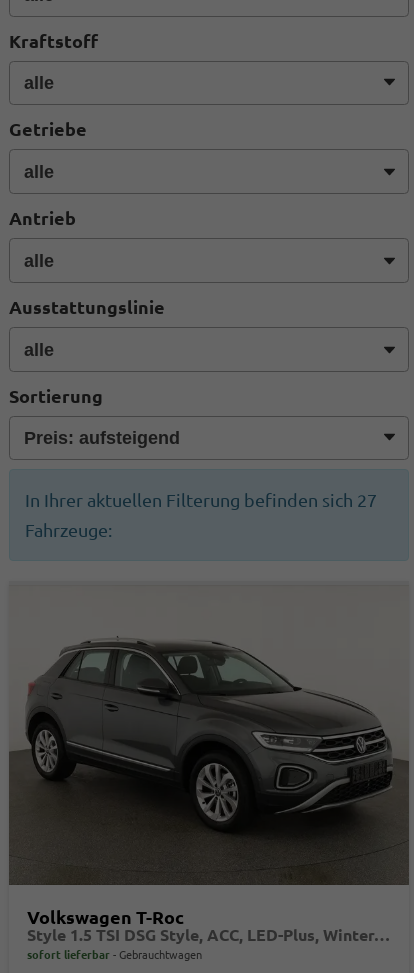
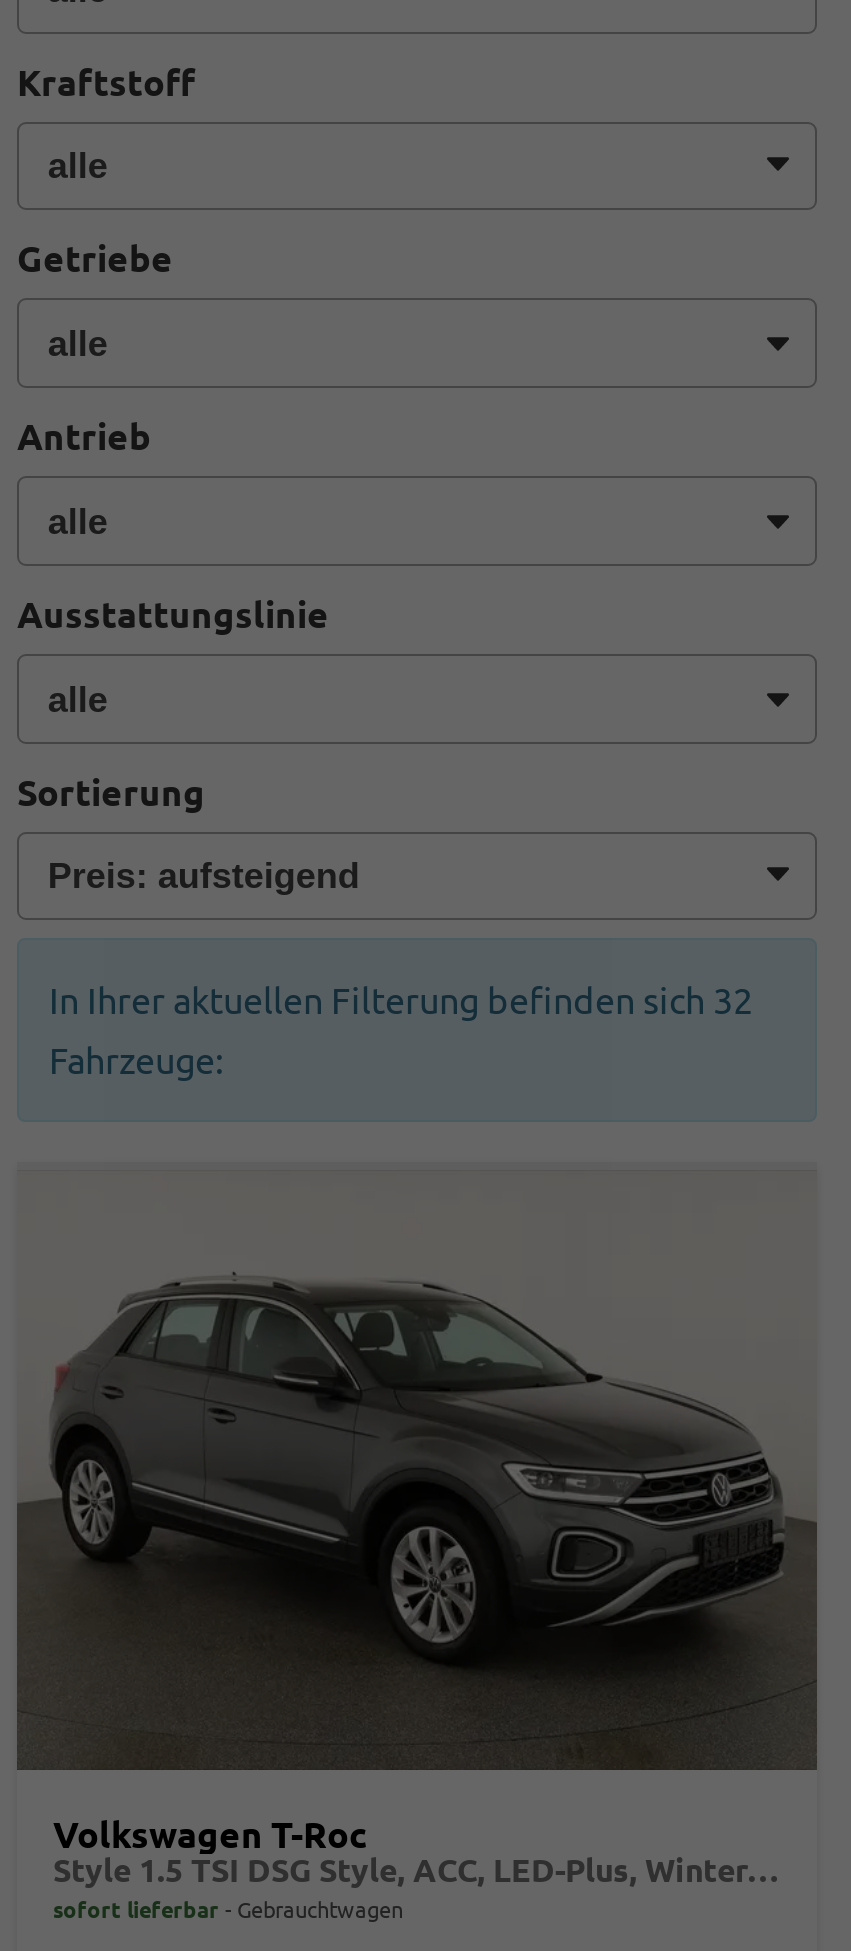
[25,490,377,510] In Ihrer aktuellen Filterung befinden sich 27 -> [49,981,753,1021] In Ihrer aktuellen Filterung befinden sich 32

